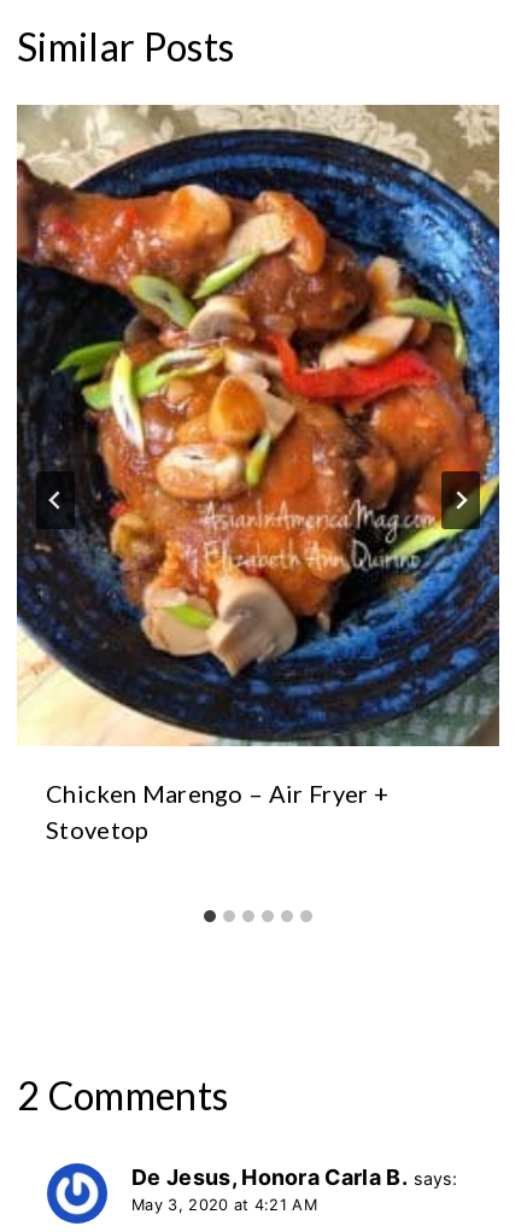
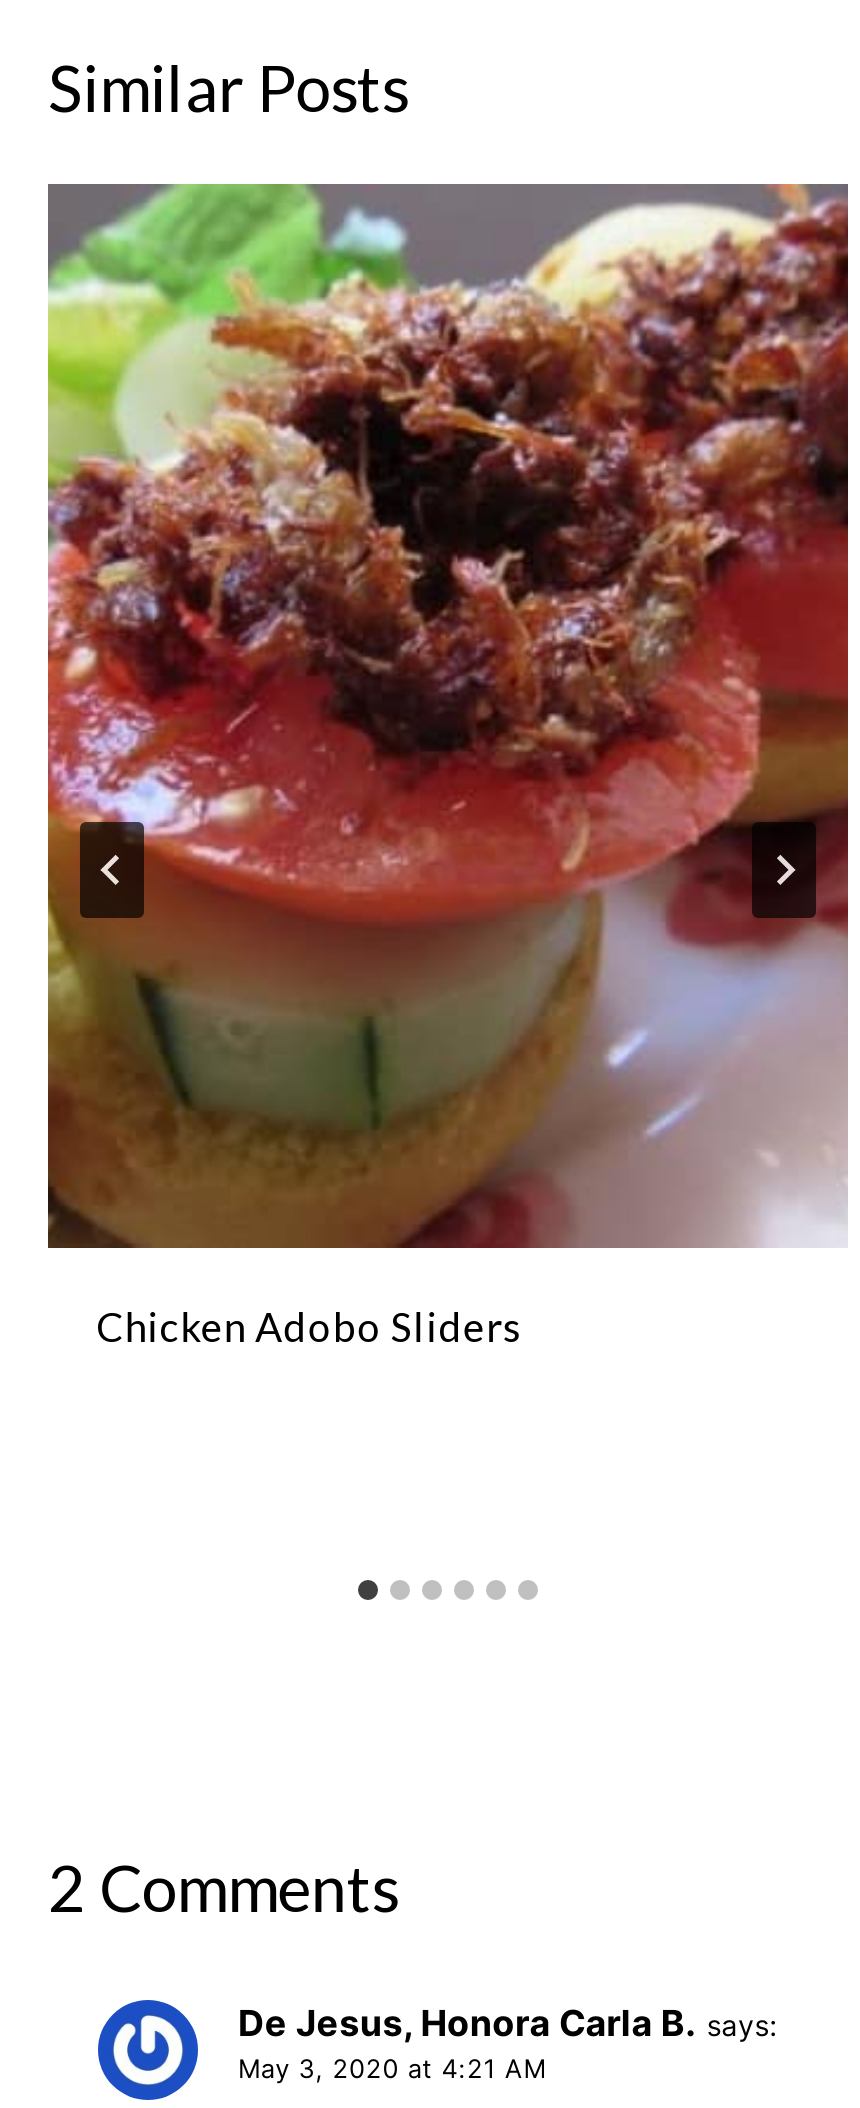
[16,105,500,843] [image] | Chicken Marengo – Air Fryer + | Stovetop -> [46,184,850,1349] [image] | Chicken Adobo Sliders

